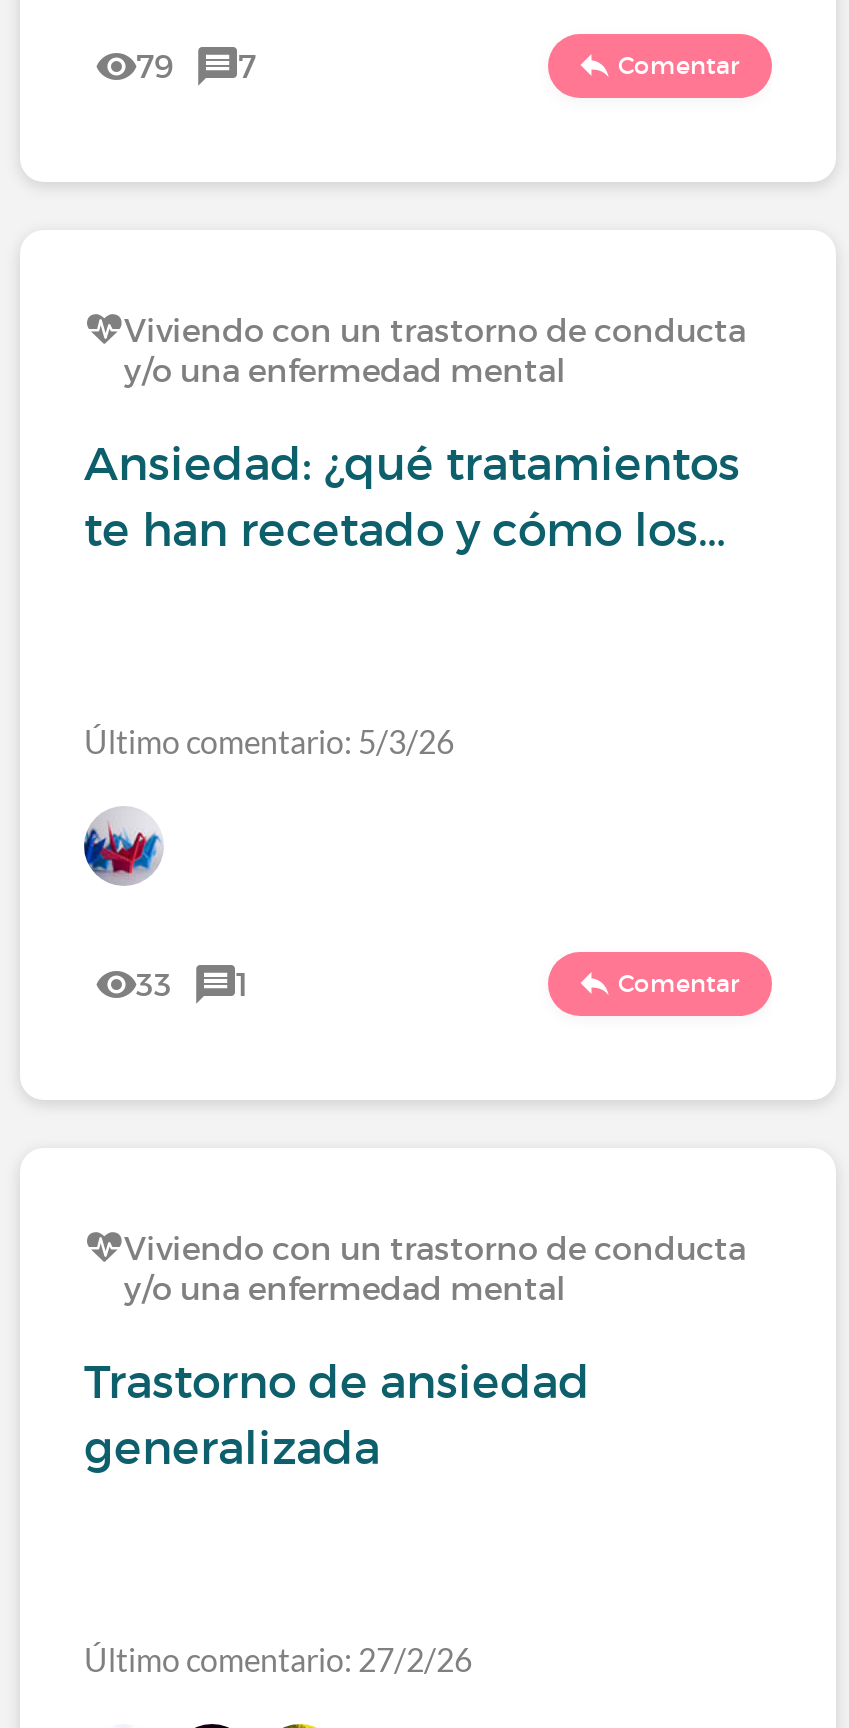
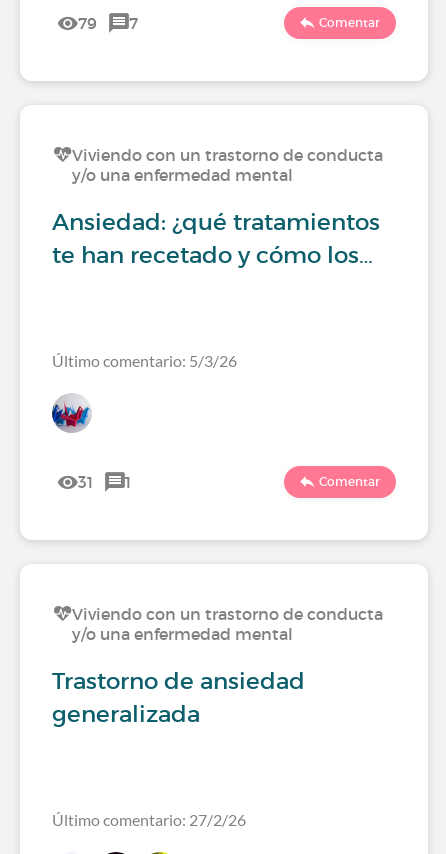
[136,964,172,1004] 33 -> [78,472,93,492] 31

